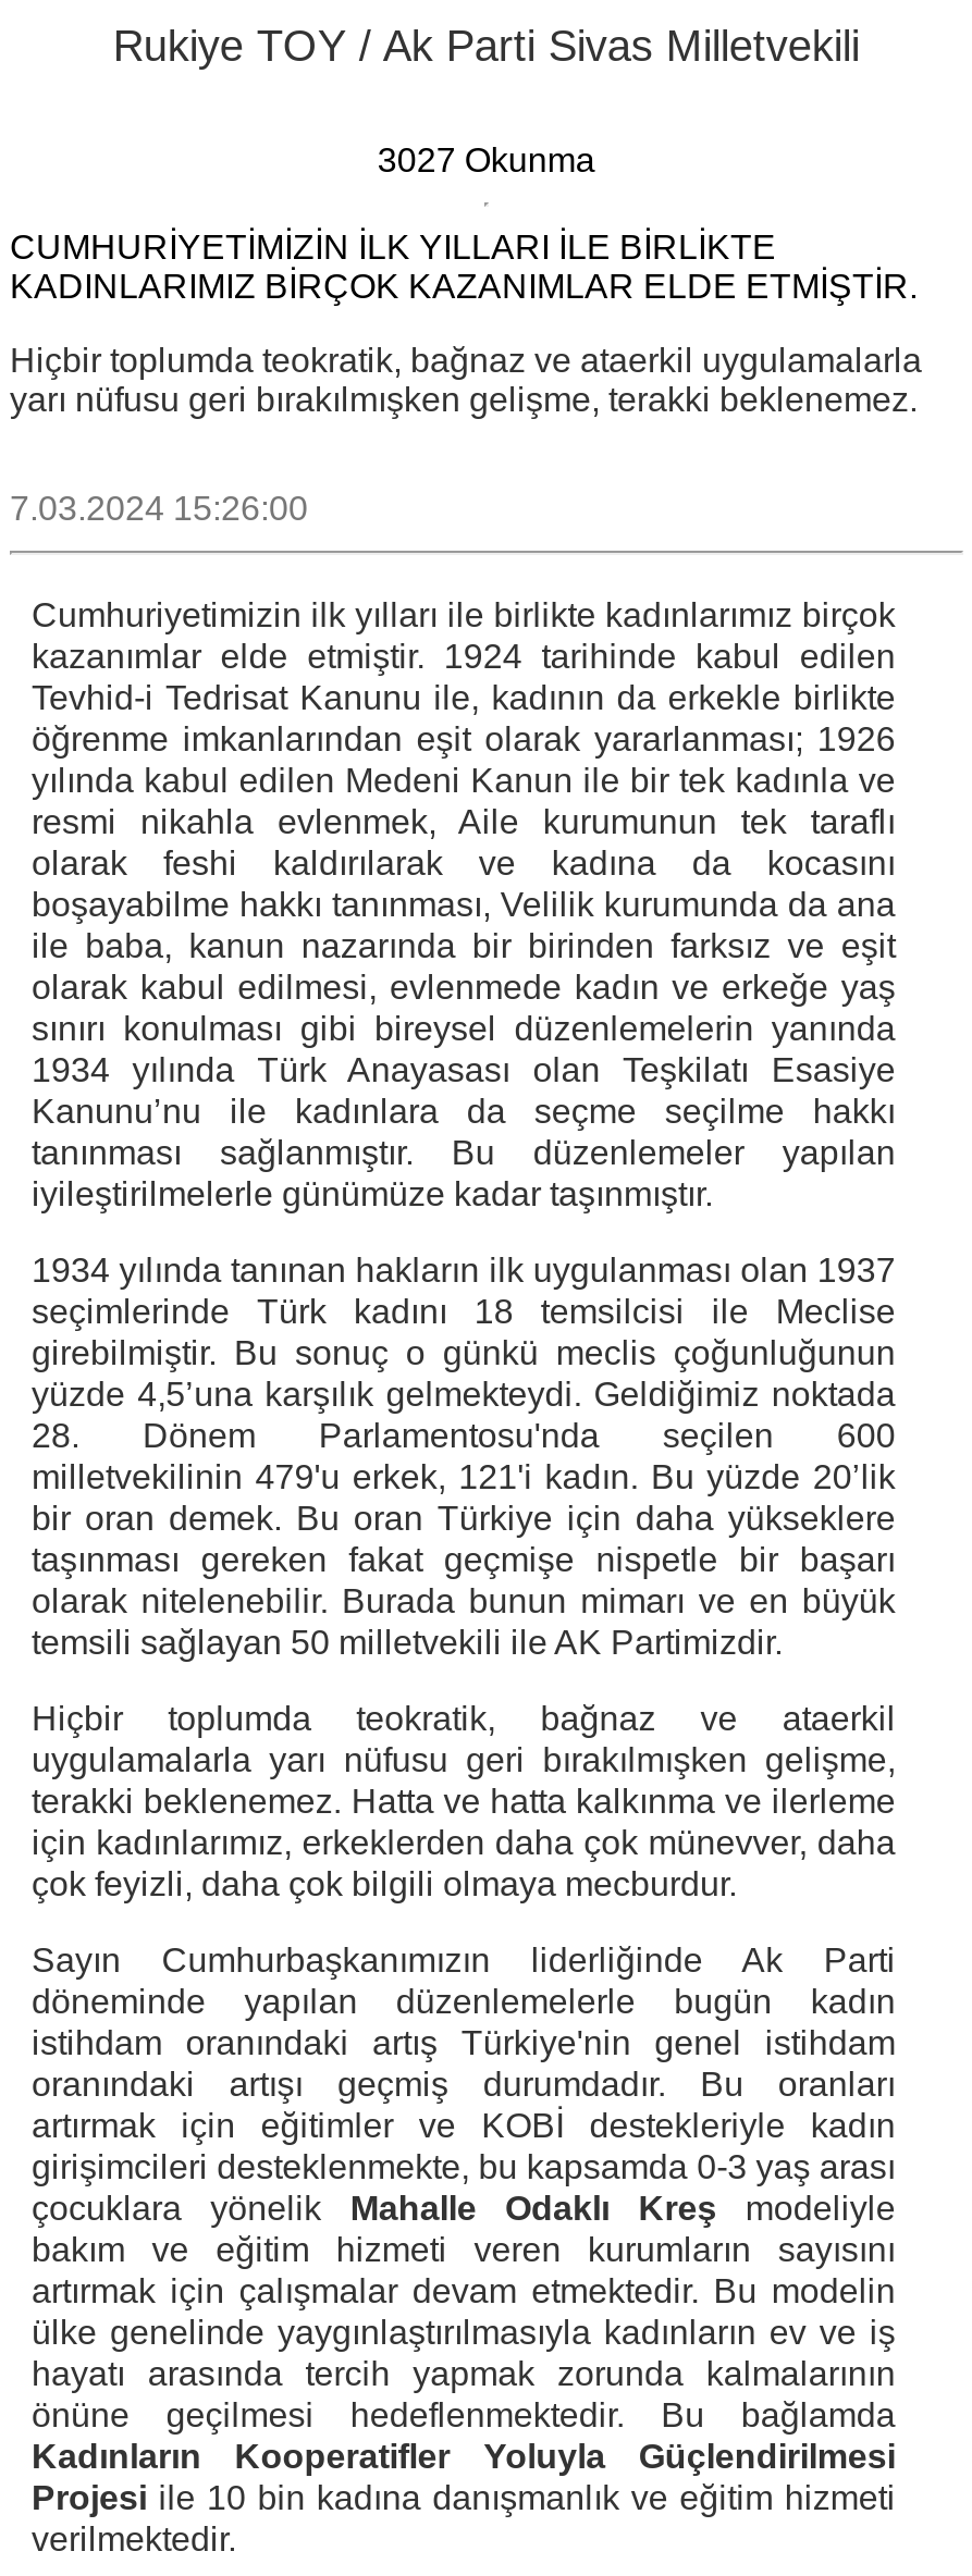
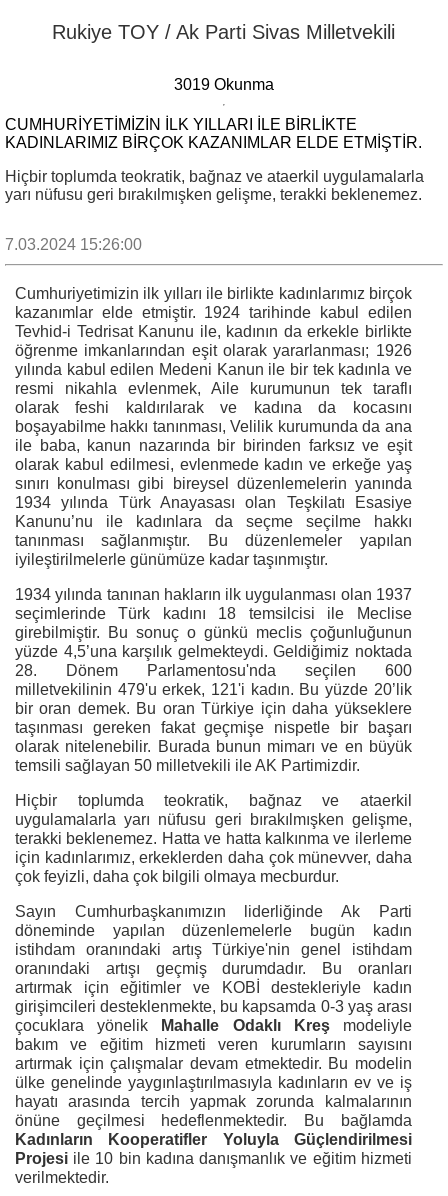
[377,143,595,180] 3027 Okunma -> [174,76,274,93] 3019 Okunma

